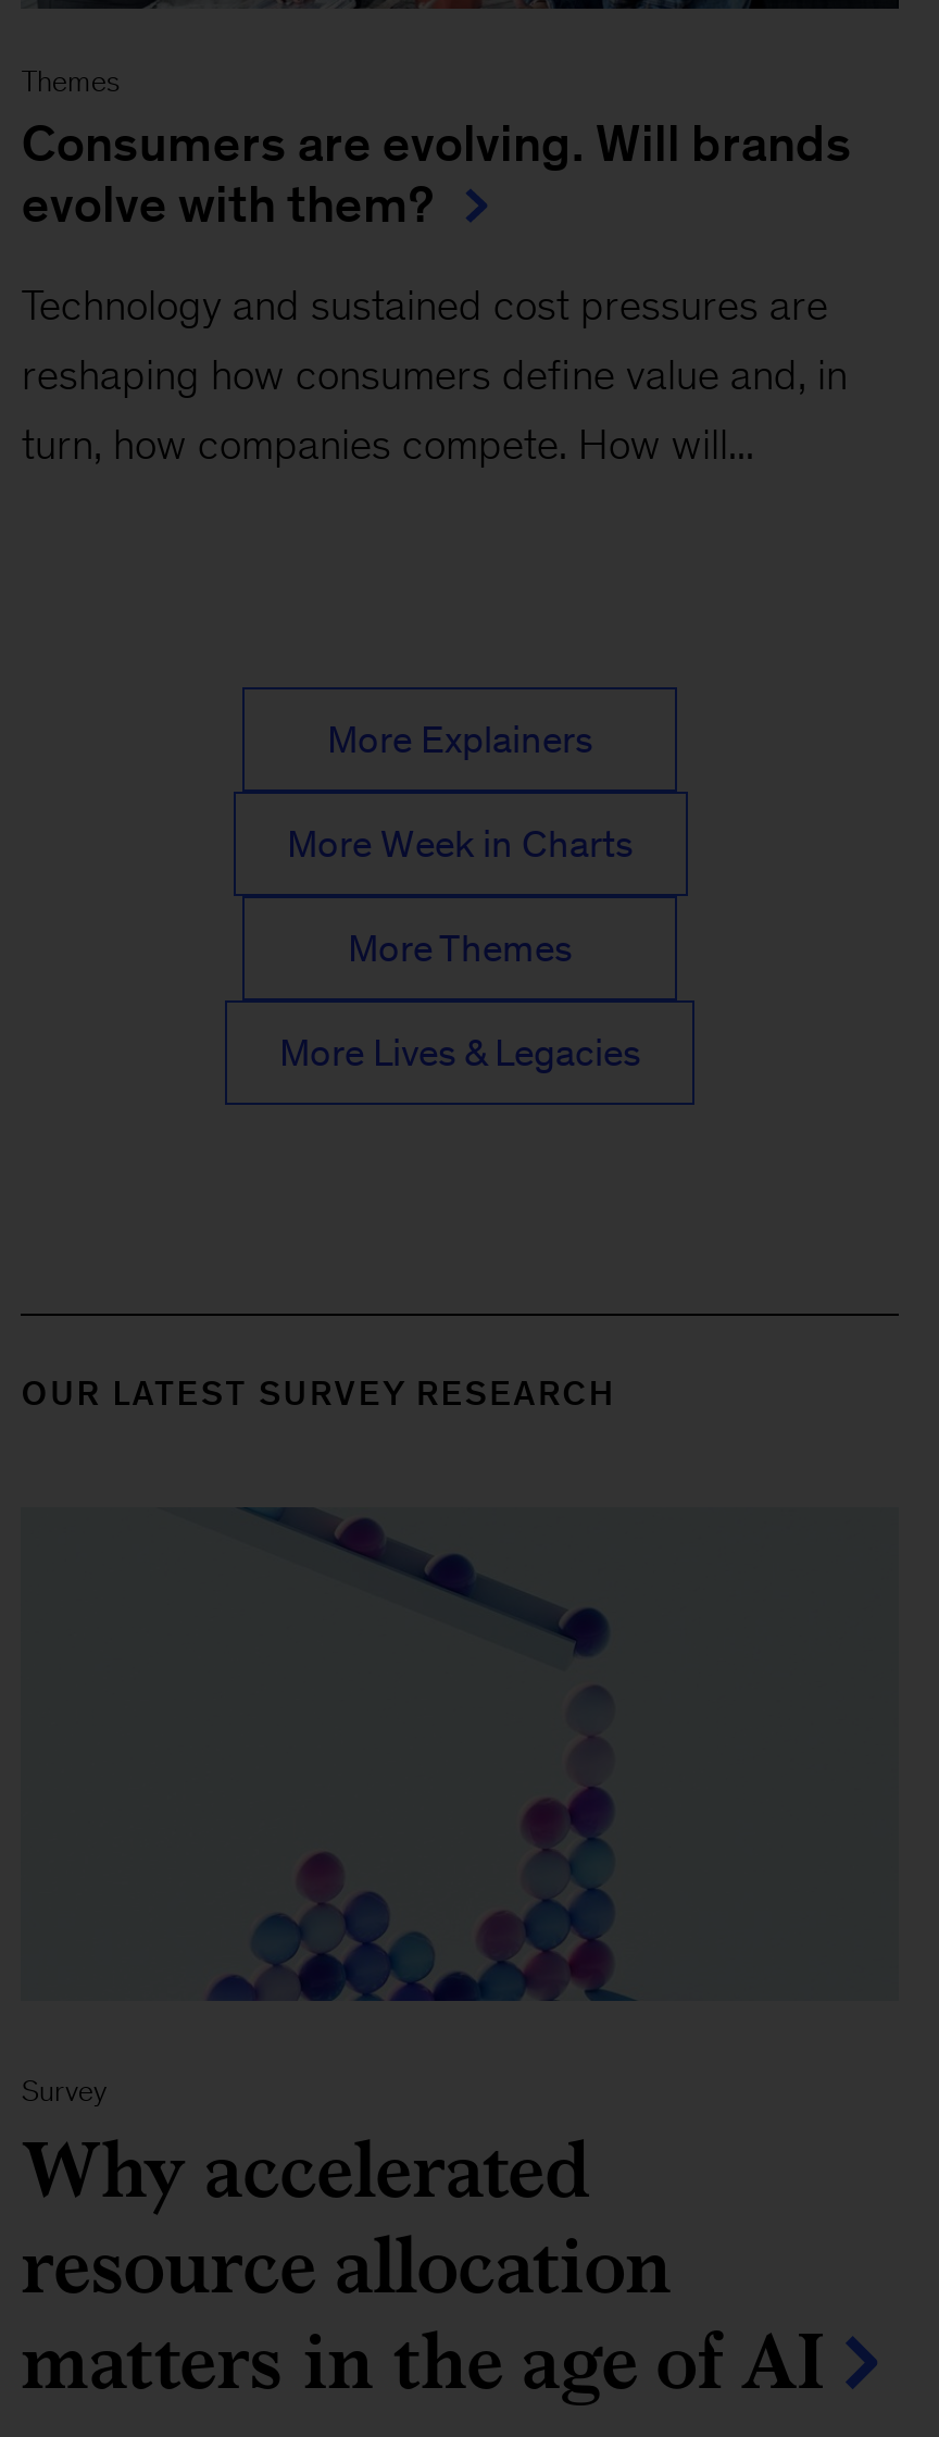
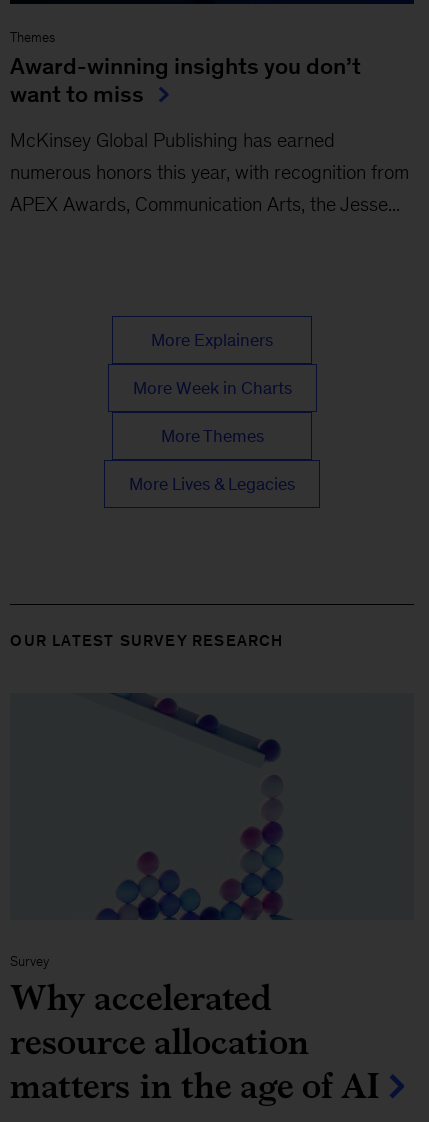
[22,116,852,233] Consumers are evolving. Will brands | evolve with them? -> [10,53,361,107] Award-winning insights you don’t | want to miss
[22,281,828,329] Technology and sustained cost pressures are -> [10,129,335,151] McKinsey Global Publishing has earned
[22,351,847,399] reshaping how consumers define value and, in -> [10,161,409,183] numerous honors this year, with recognition from
[22,420,754,468] turn, how companies compete. How will... -> [10,193,400,215] APEX Awards, Communication Arts, the Jesse...

